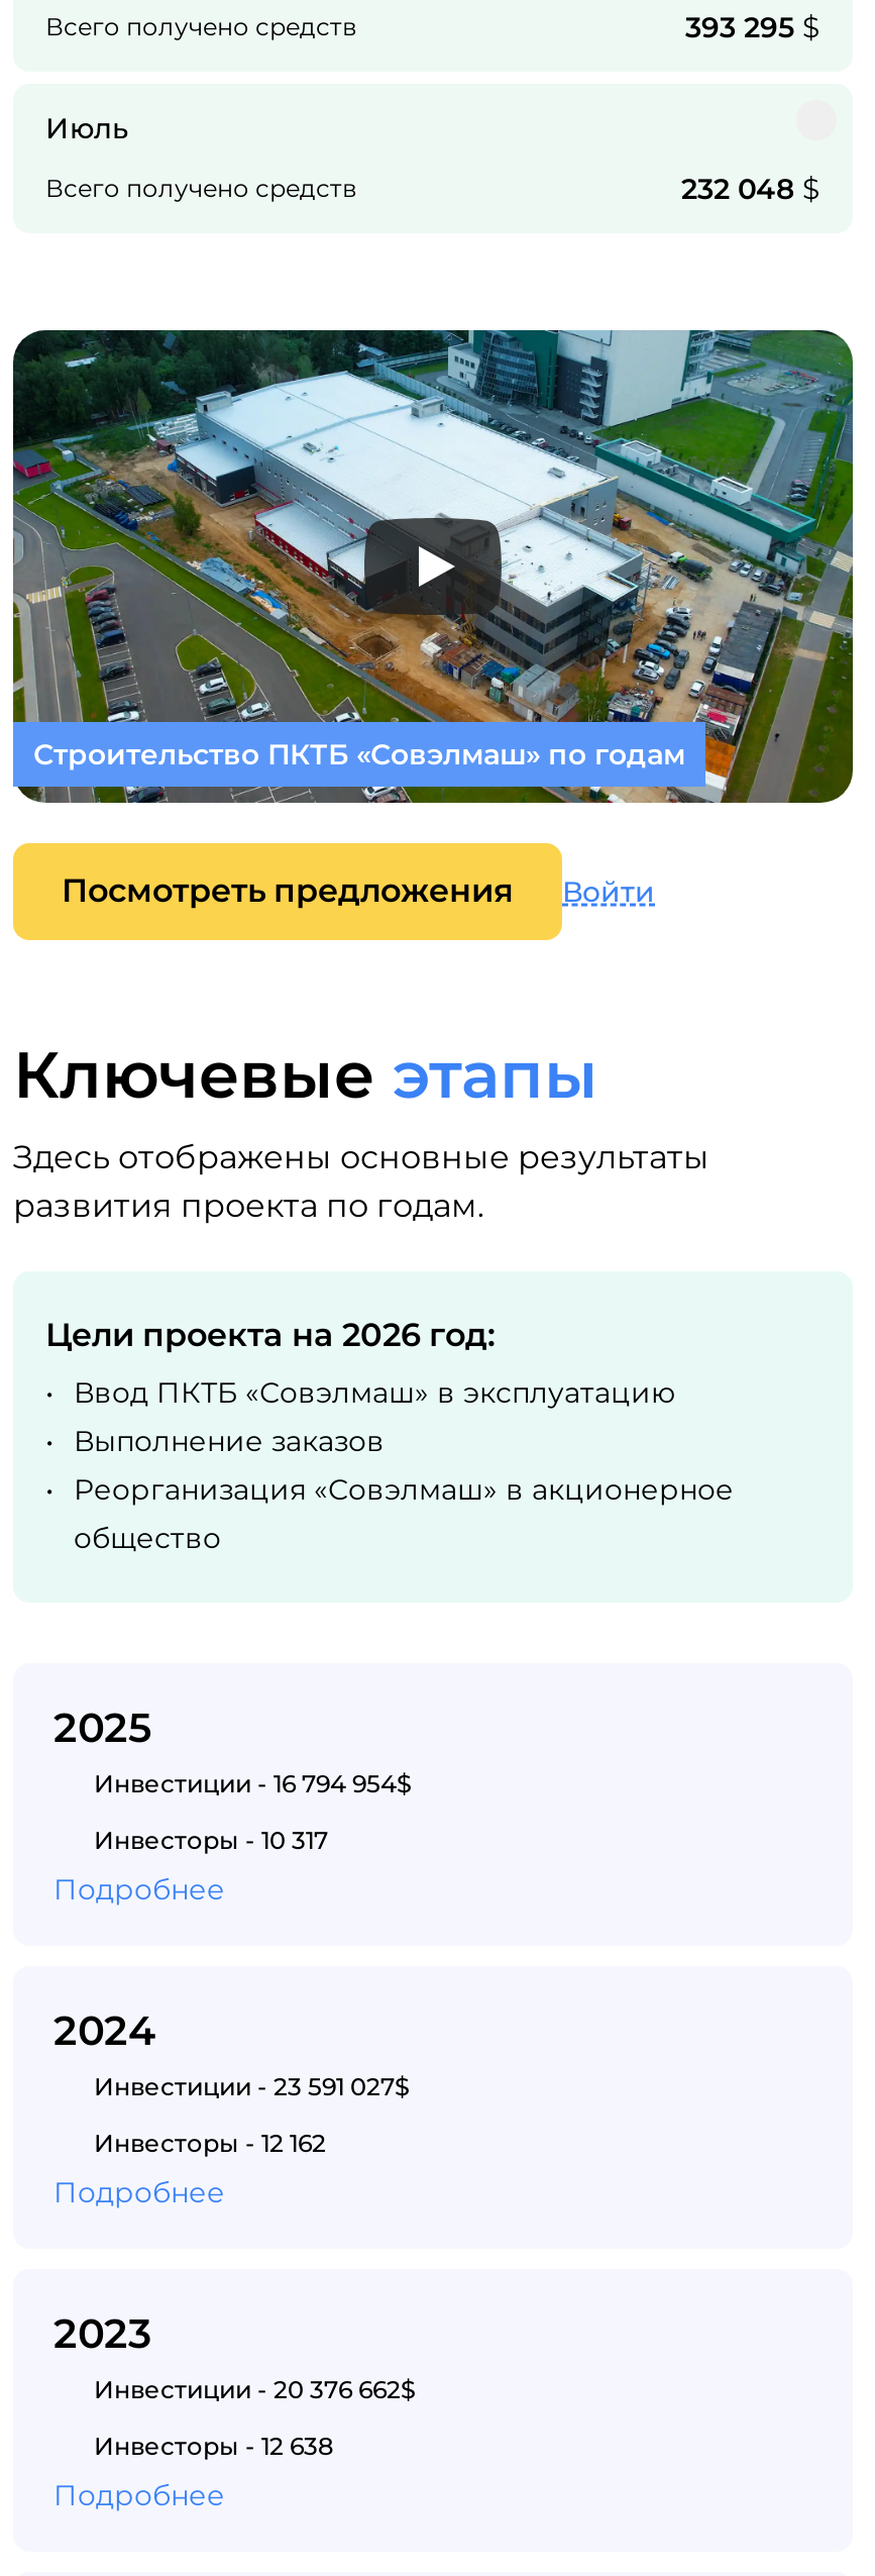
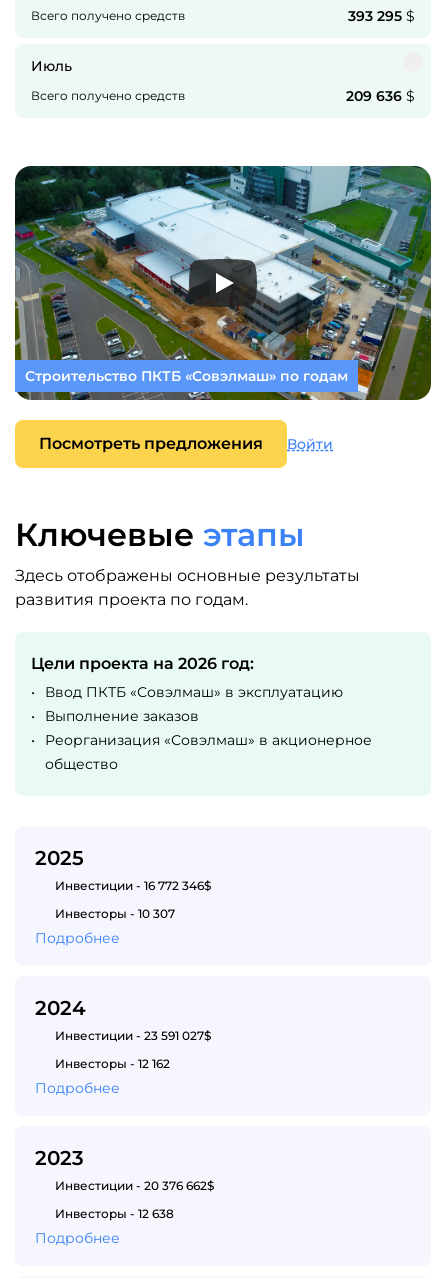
[681,171,821,207] 232 048 $ -> [346,87,415,105] 209 636 $
[94,1768,411,1799] Инвестиции - 16 794 954$ -> [55,878,211,893] Инвестиции - 16 772 346$
[94,1825,328,1855] Инвесторы - 10 317 -> [55,906,175,921] Инвесторы - 10 307

